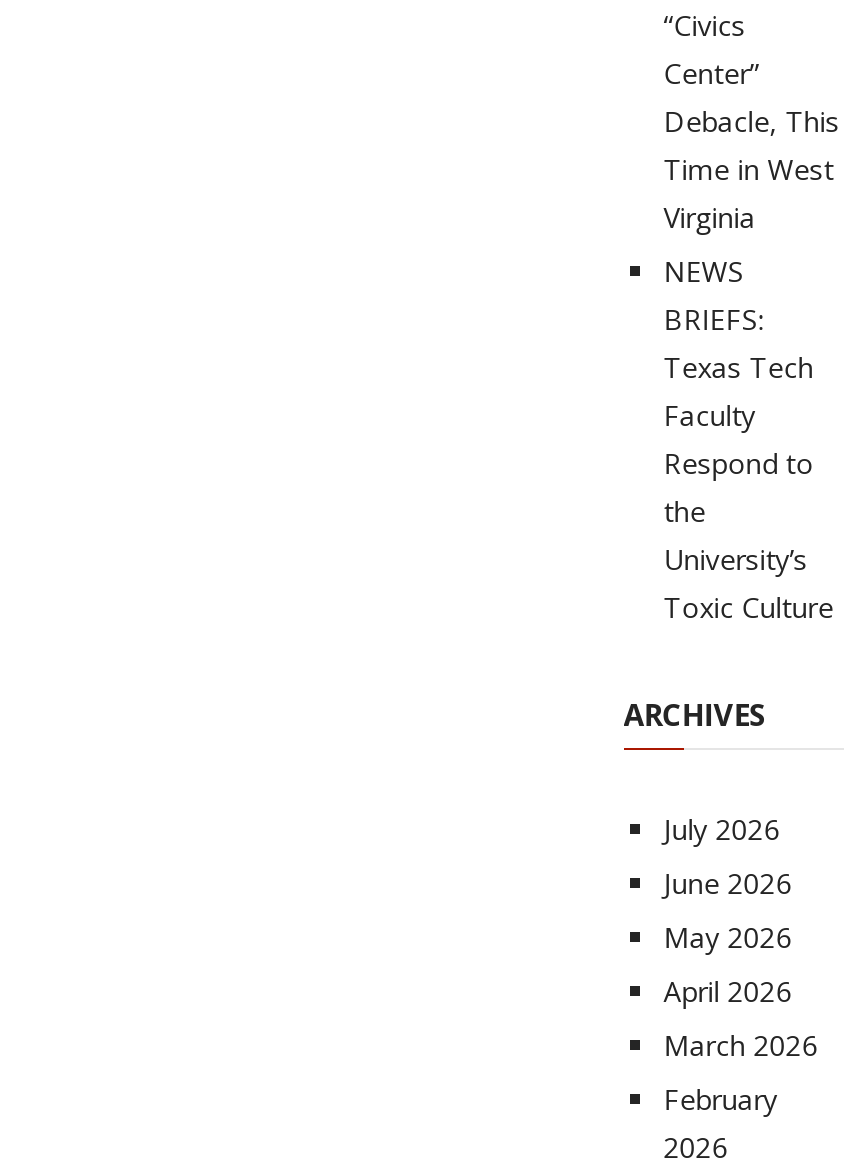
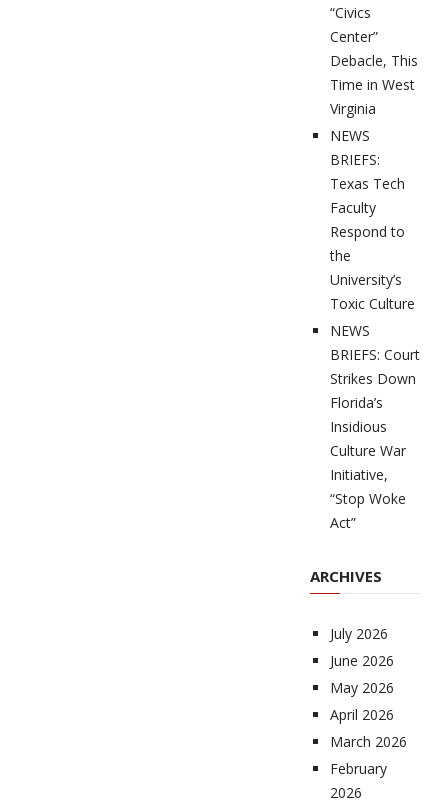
none -> [330,321,420,532] NEWS | BRIEFS: Court | Strikes Down | Florida’s | Insidious | Culture War | Initiative, | “Stop Woke | Act”

